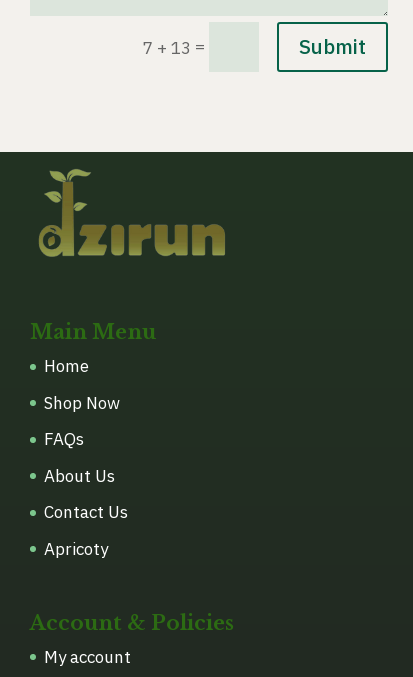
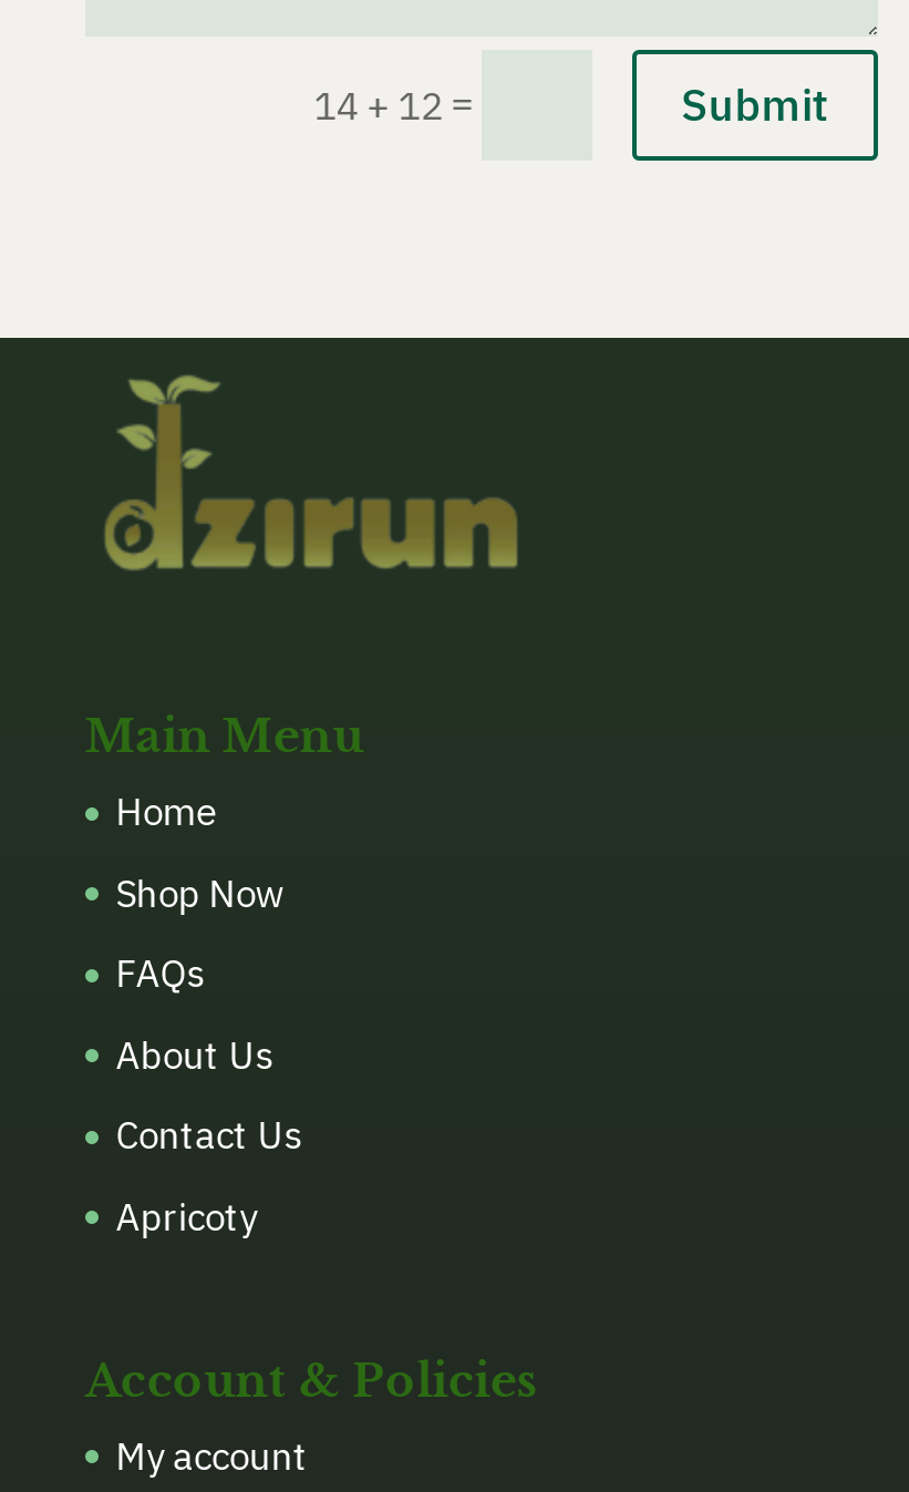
[143,35,209,58] 7 + 13 = -> [314,78,482,130] 14 + 12 =

